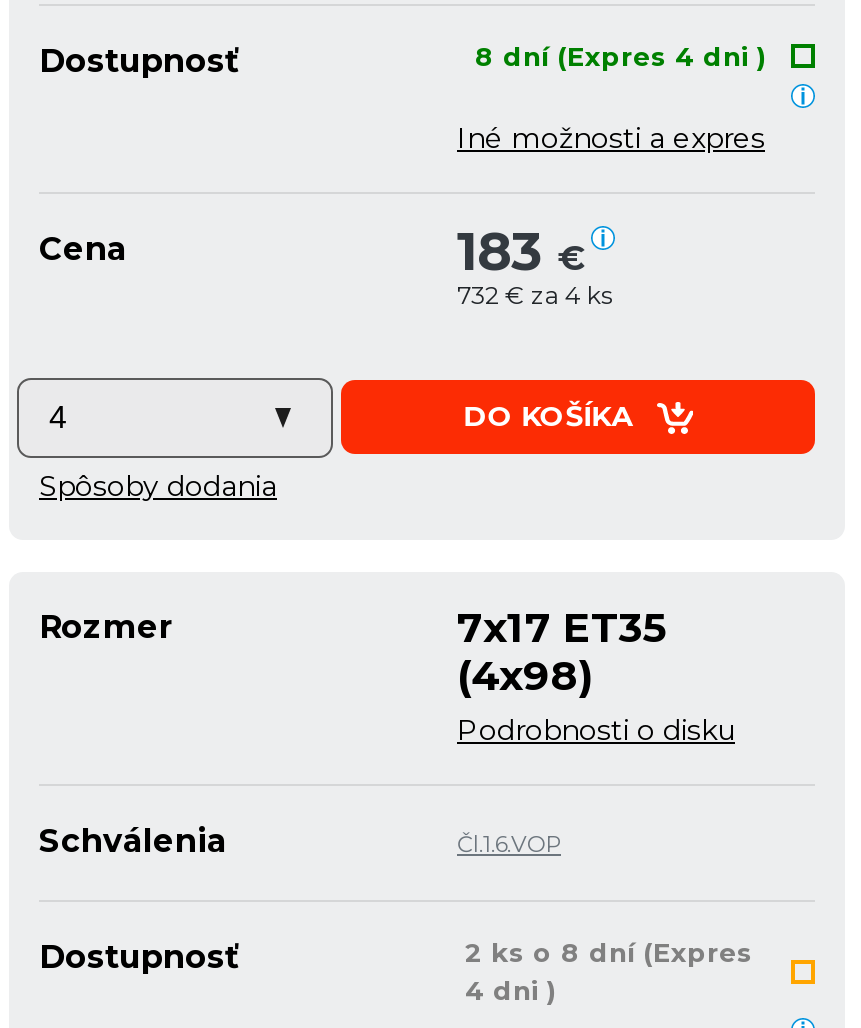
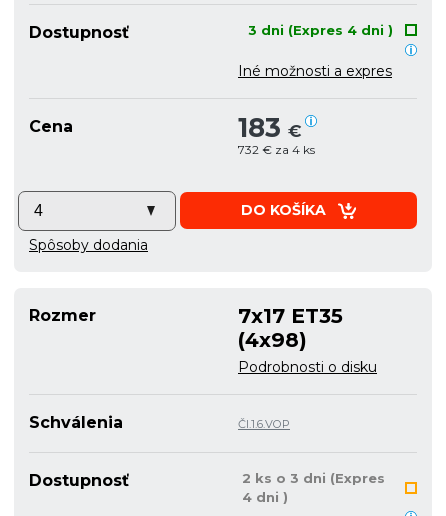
[475,39,767,71] 8 dní (Expres 4 dni ) -> [248,22,393,38] 3 dni (Expres 4 dni )
[465,935,753,967] 2 ks o 8 dní (Expres -> [242,470,385,486] 2 ks o 3 dni (Expres

